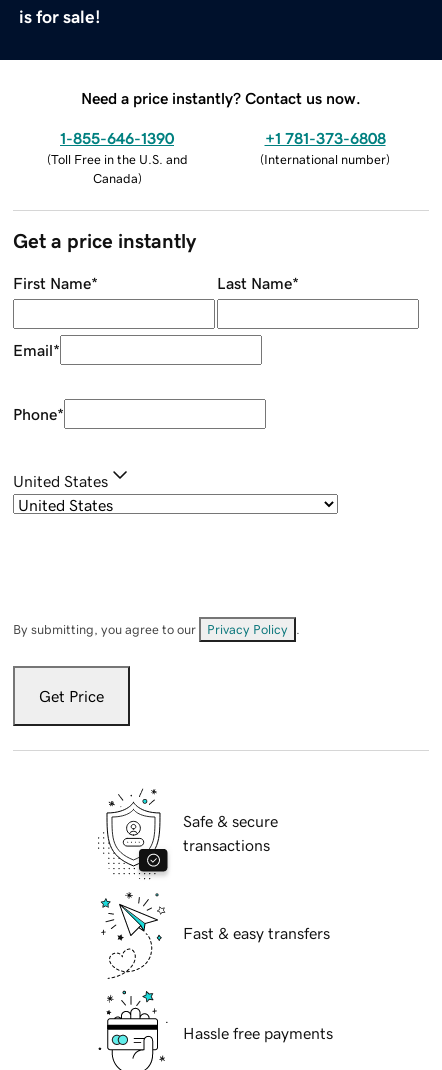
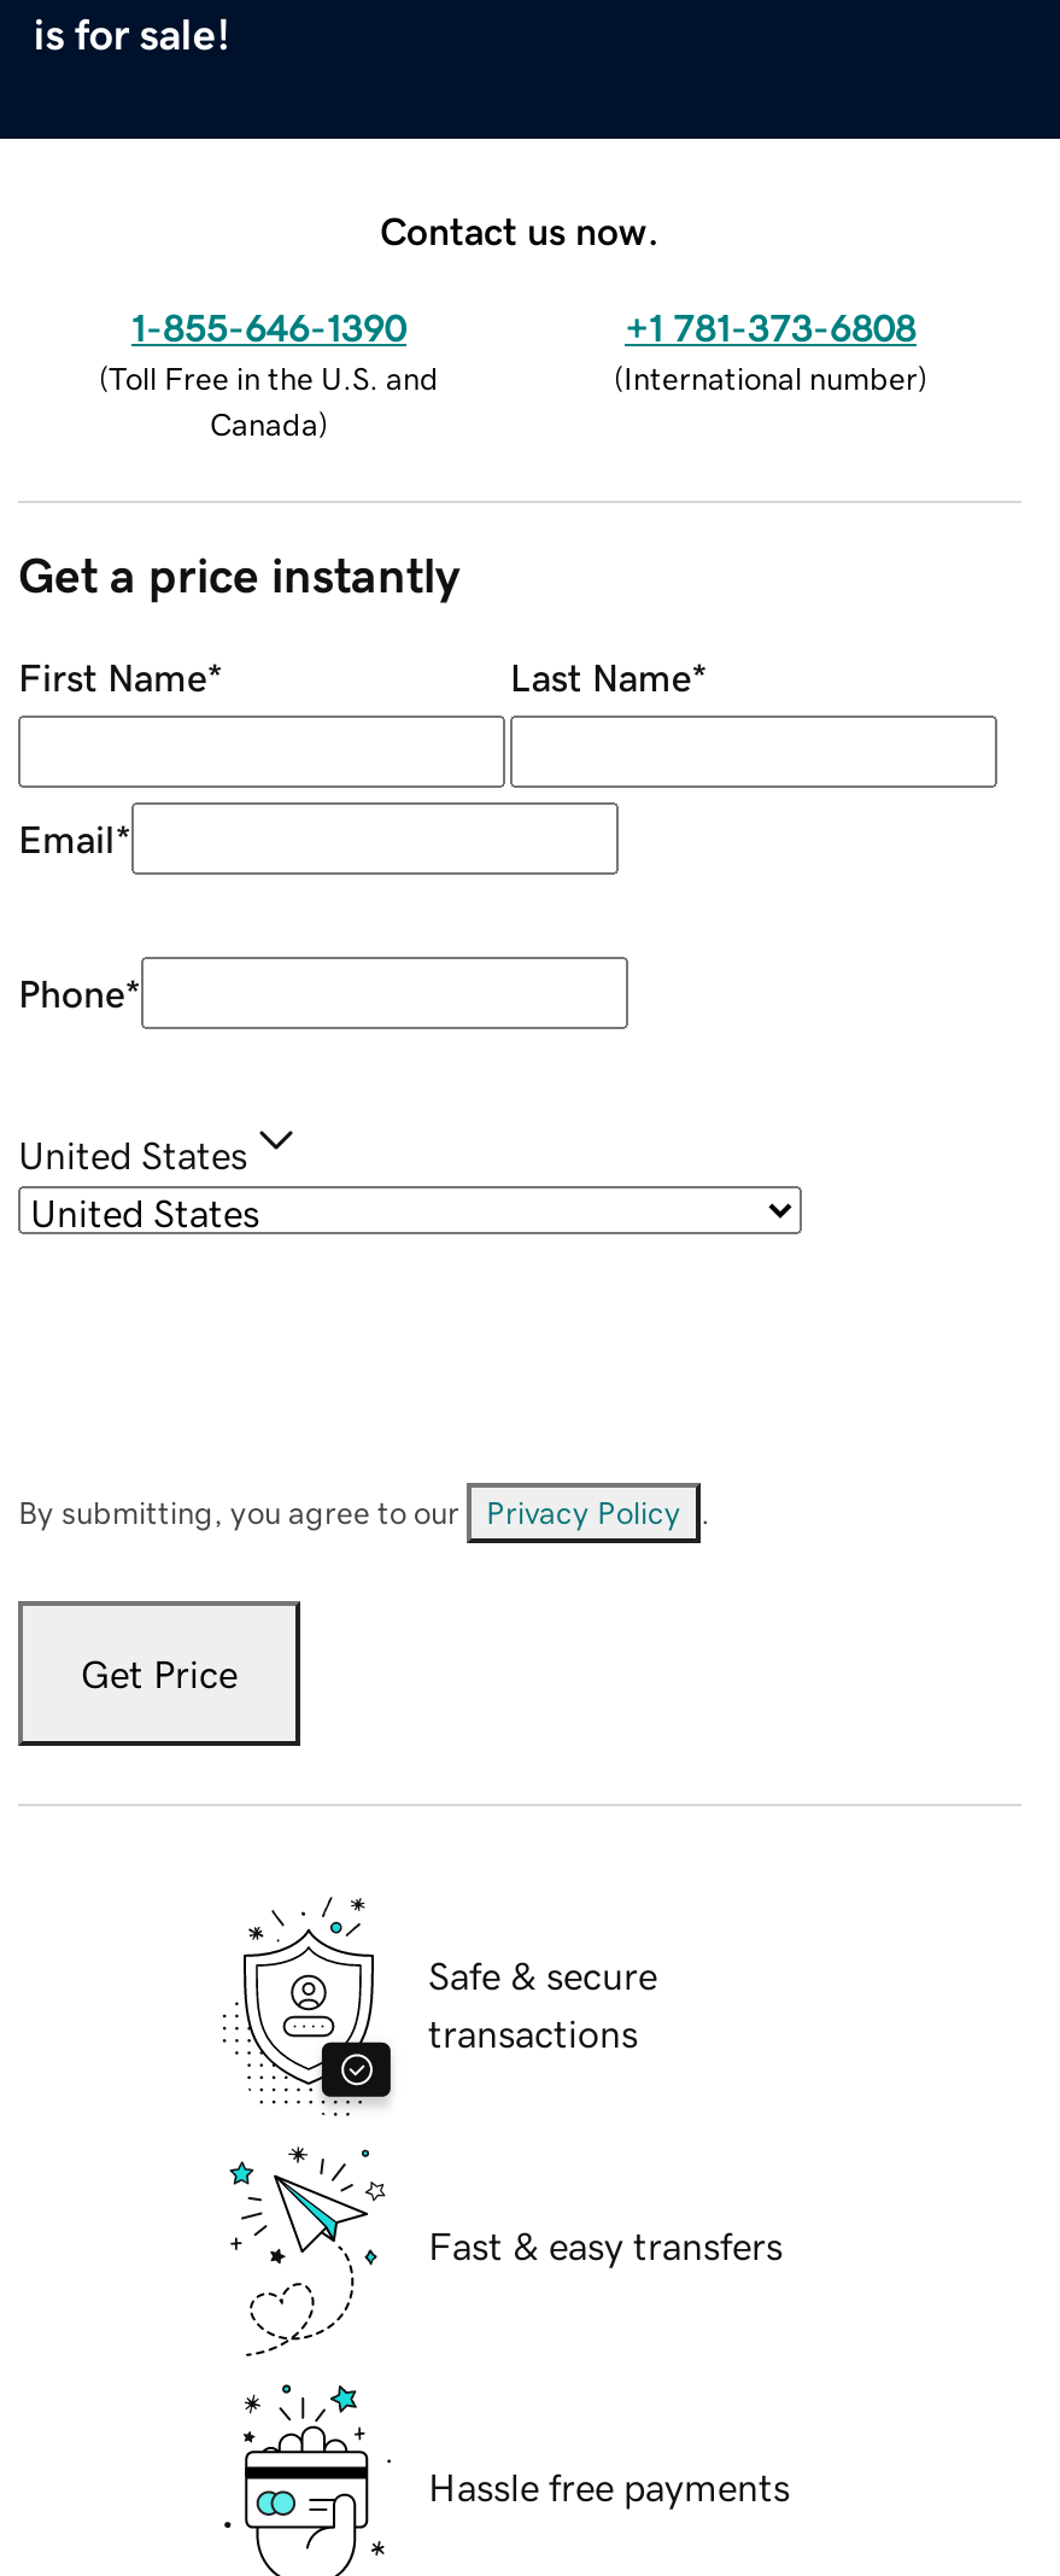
[81,90,361,106] Need a price instantly? Contact us now. -> [380,210,660,249] Contact us now.

